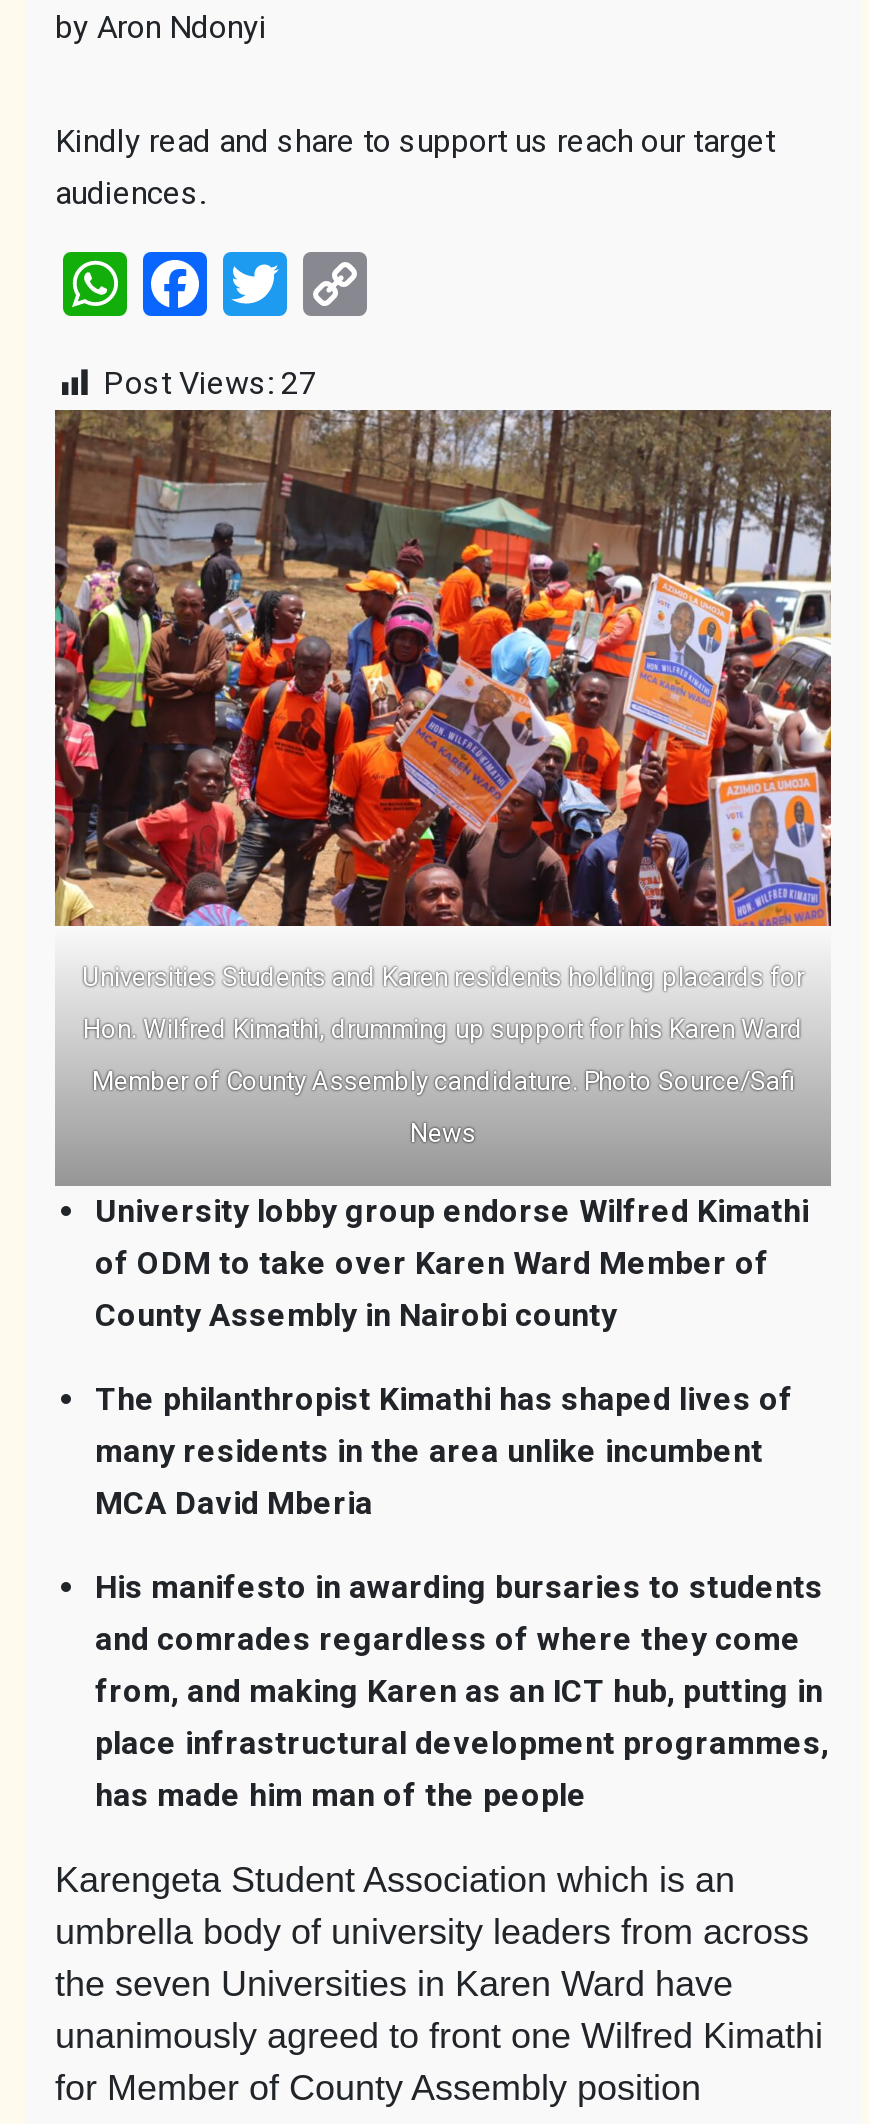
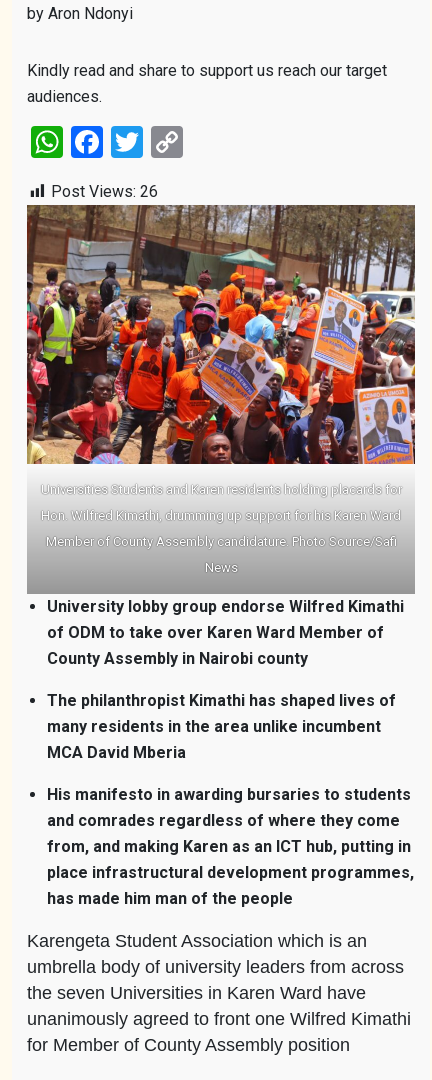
[103,364,317,402] Post Views: 27 -> [51,182,158,201] Post Views: 26

